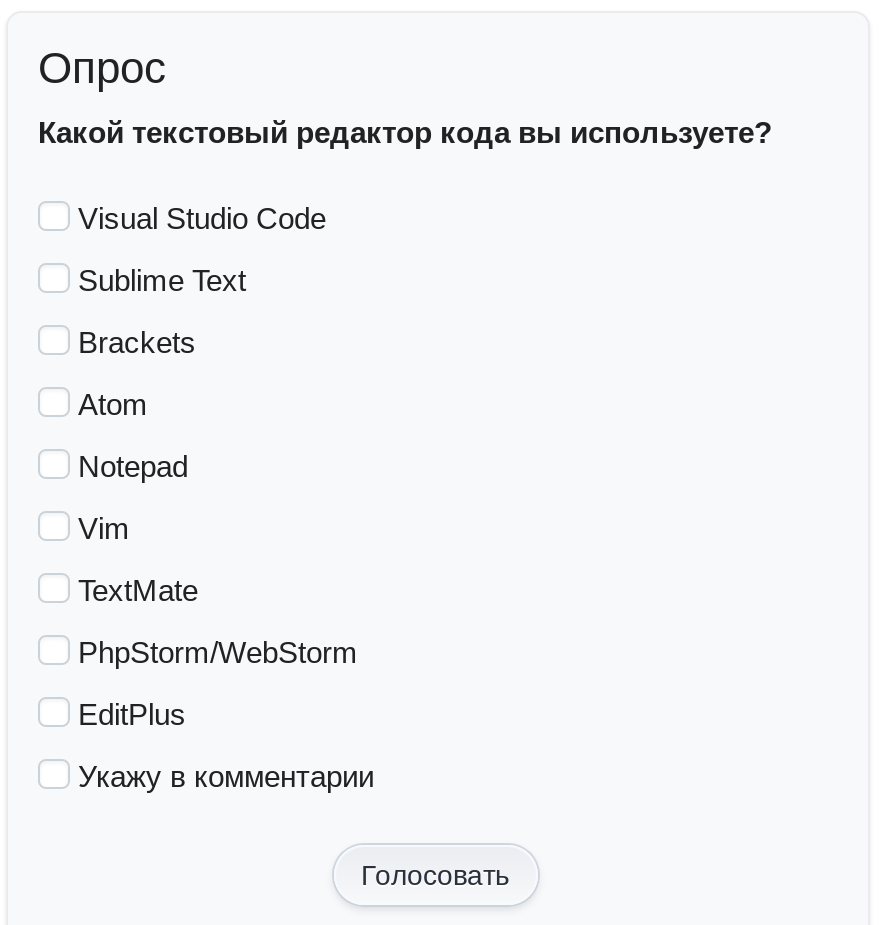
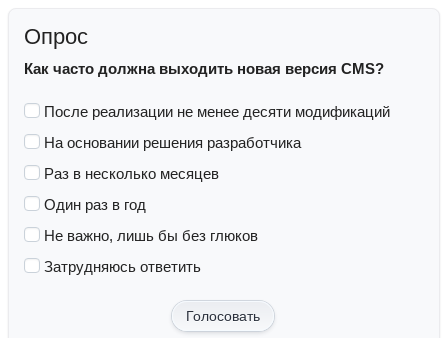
[38,115,772,793] Какой текстовый редактор кода вы используете? | Visual Studio Code | Sublime Text | Brackets | Atom | Notepad | Vim | TextMate | PhpStorm/WebStorm | EditPlus | Укажу в комментарии -> [24,60,390,275] Как часто должна выходить новая версия CMS? | После реализации не менее десяти модификаций | На основании решения разработчика | Раз в несколько месяцев | Один раз в год | Не важно, лишь бы без глюков | Затрудняюсь ответить

